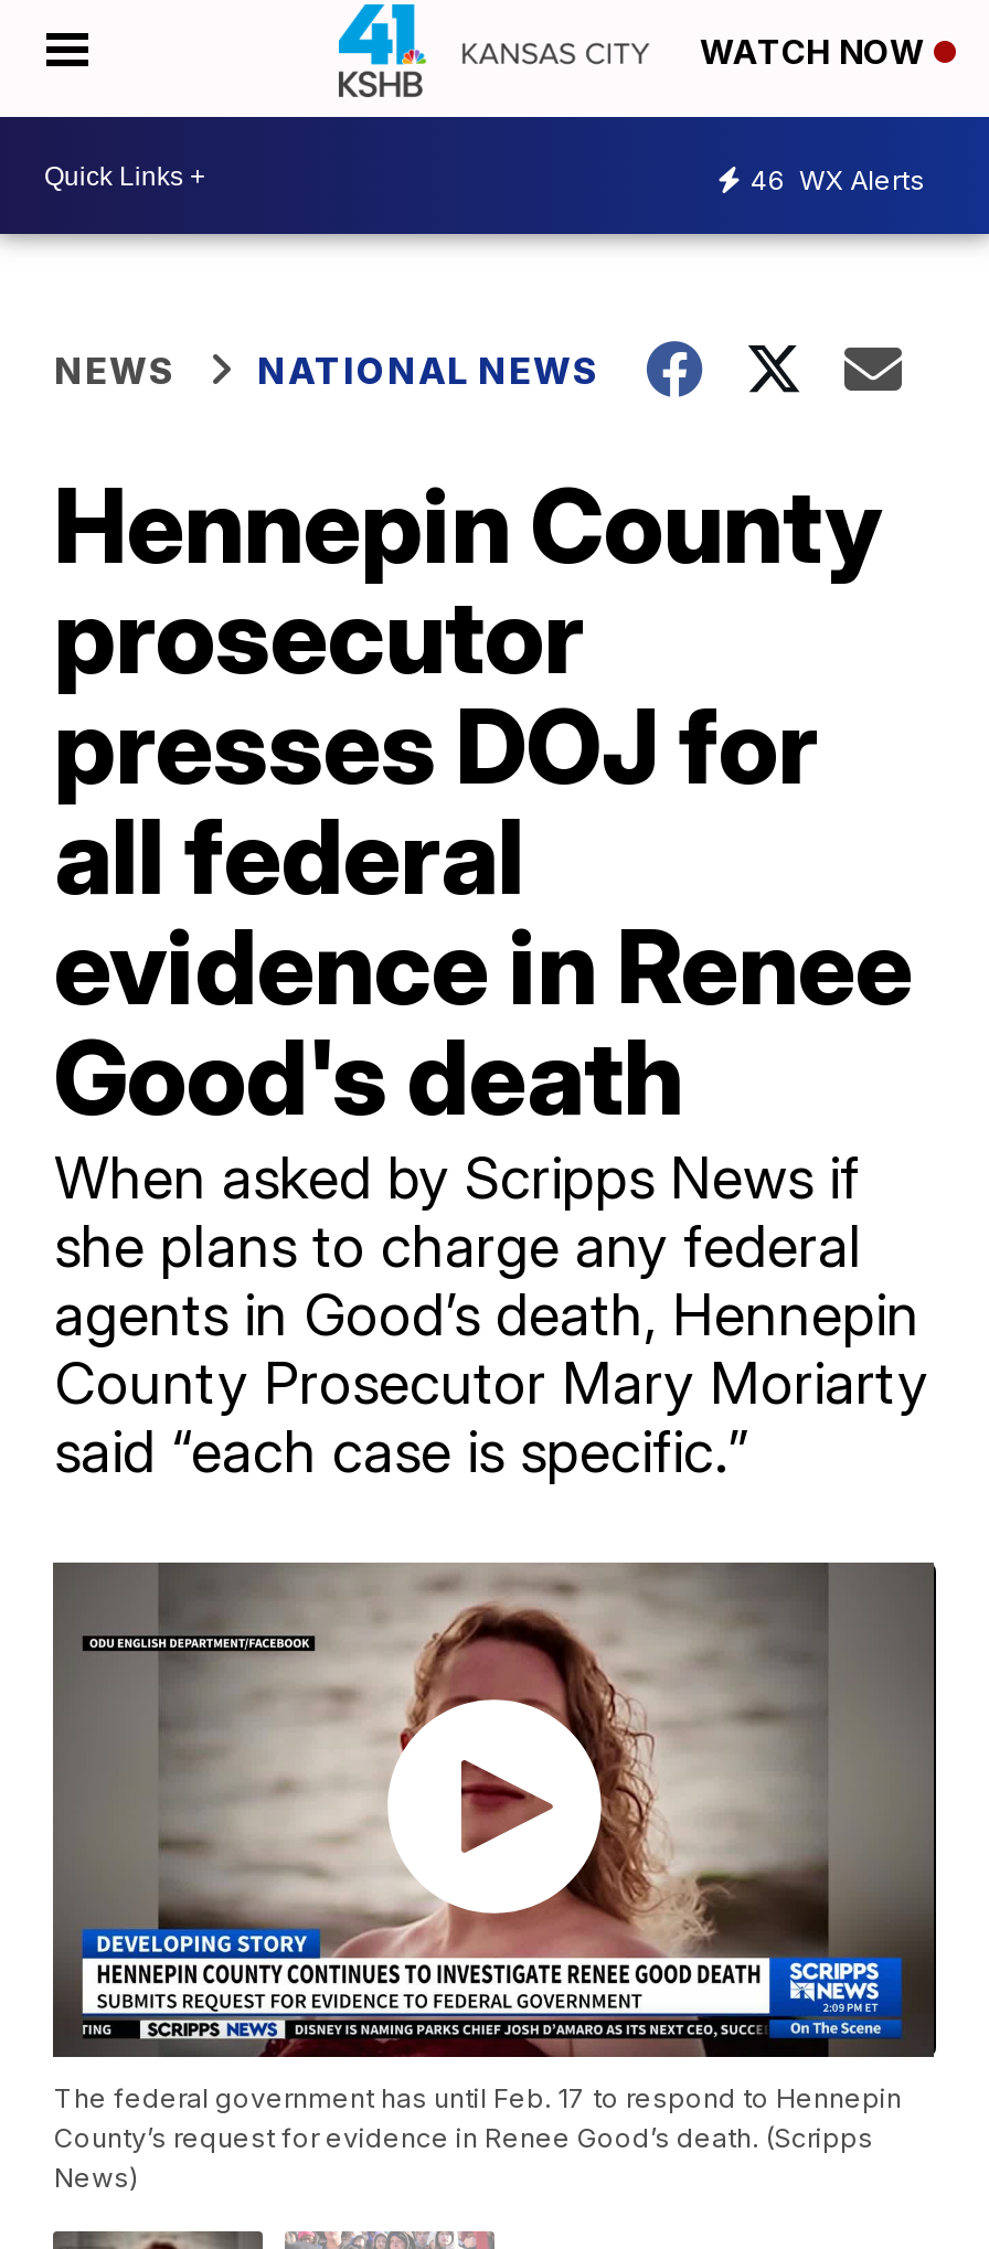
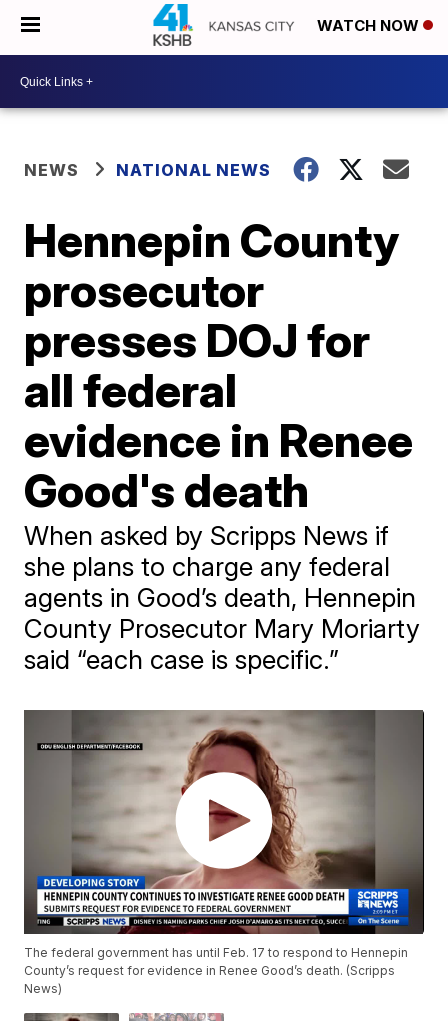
[751,162,925,195] 46 WX Alerts -> none

